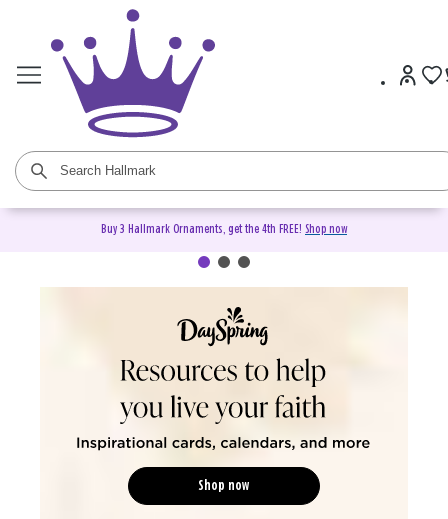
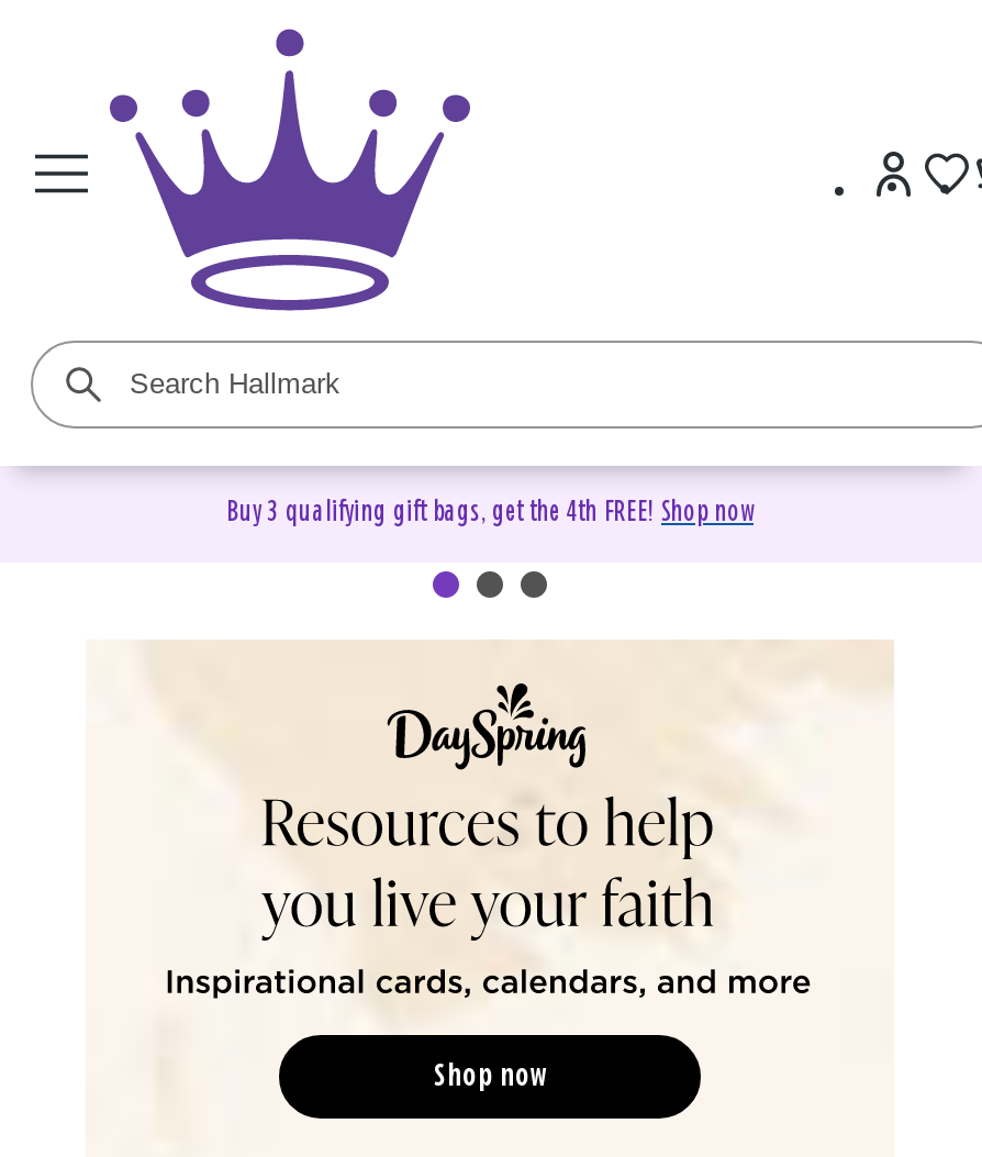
[101,223,347,236] Buy 3 Hallmark Ornaments, get the 4th FREE! Shop now -> [226,499,754,528] Buy 3 qualifying gift bags, get the 4th FREE! Shop now

